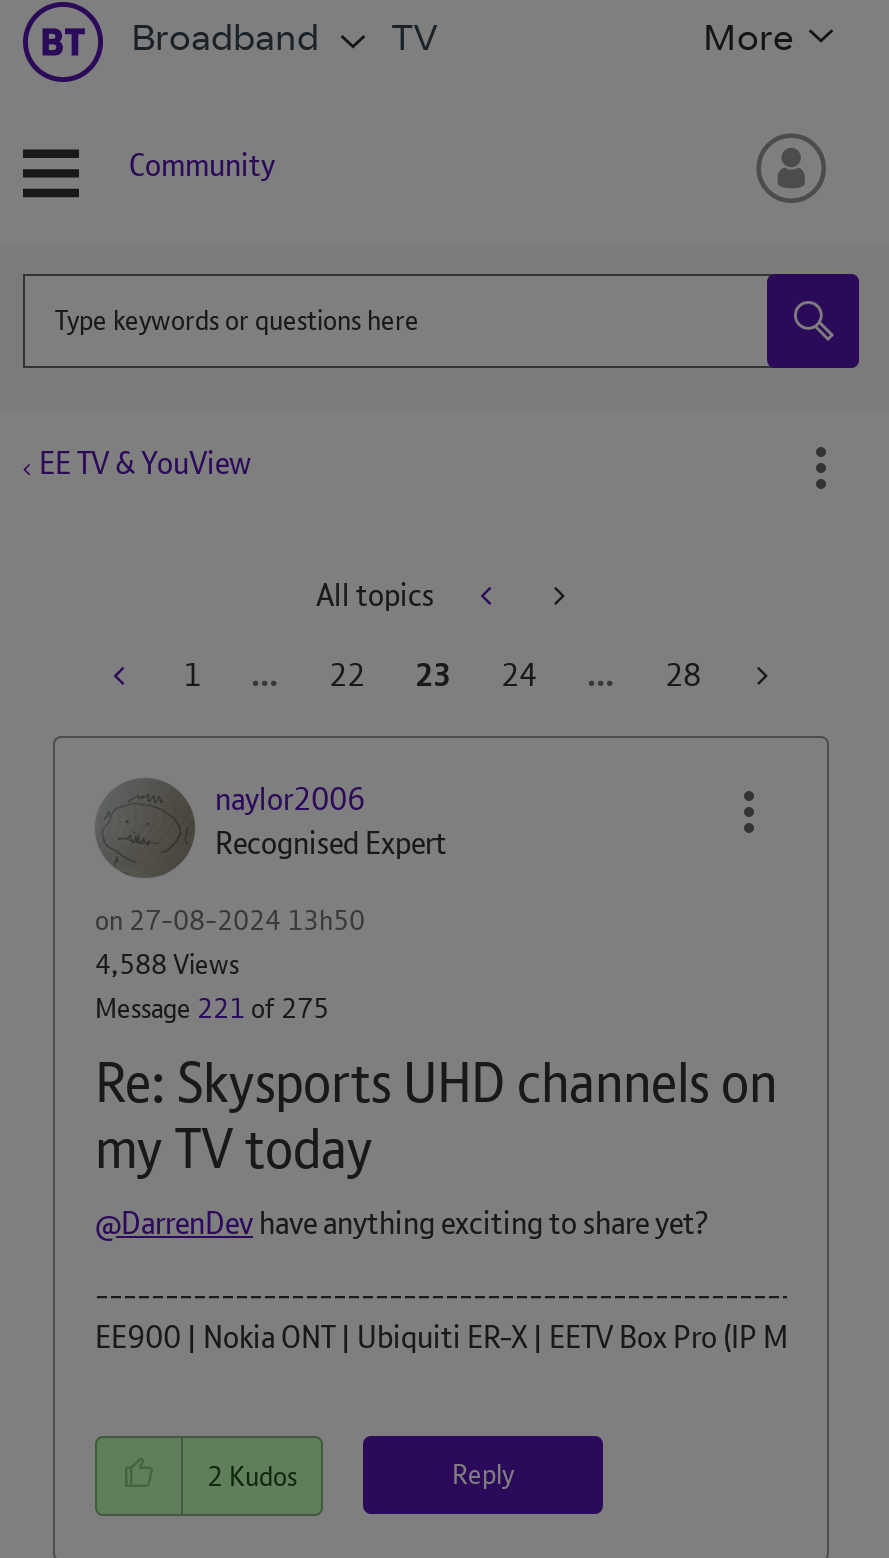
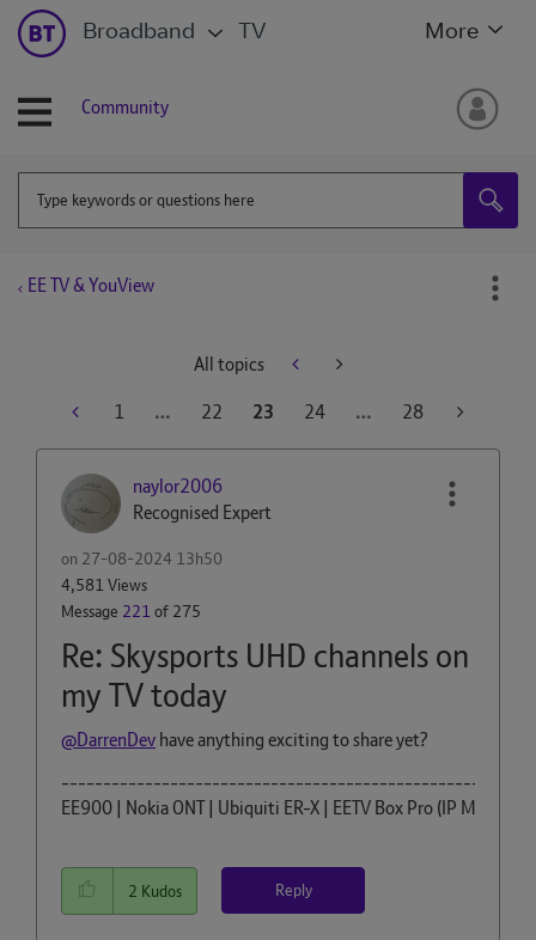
[95,946,239,982] 4,588 Views -> [61,574,147,596] 4,581 Views

